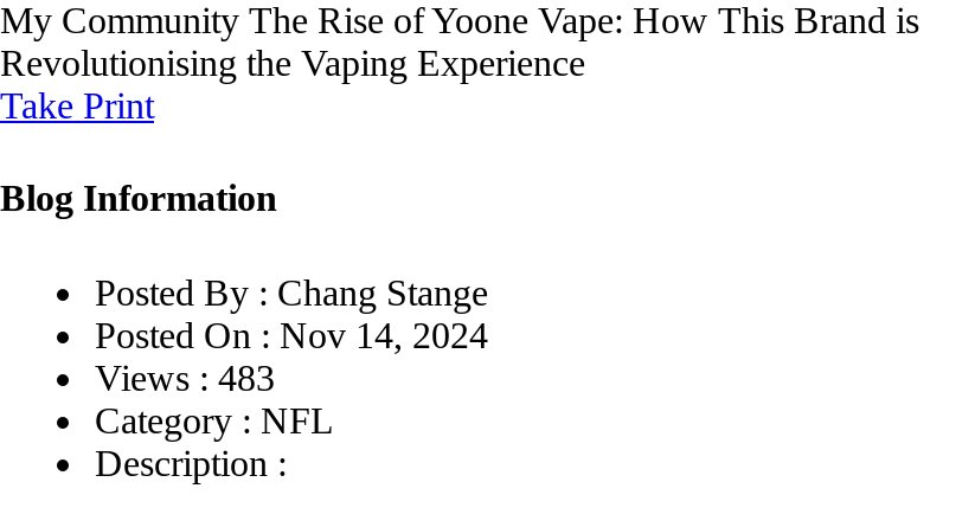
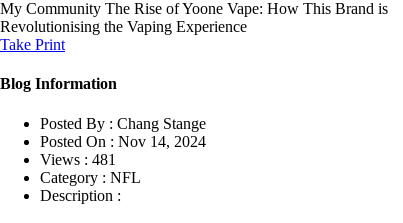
[95,356,275,397] Views : 483 -> [40,150,116,167] Views : 481

